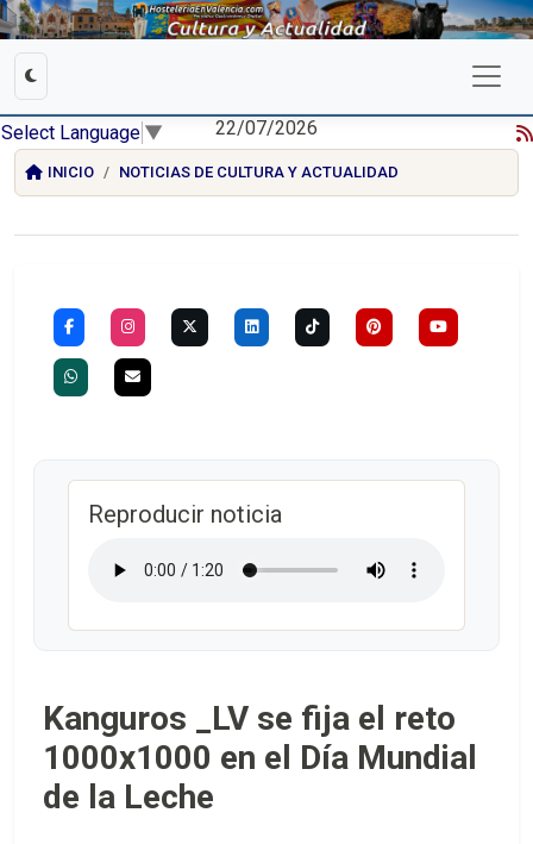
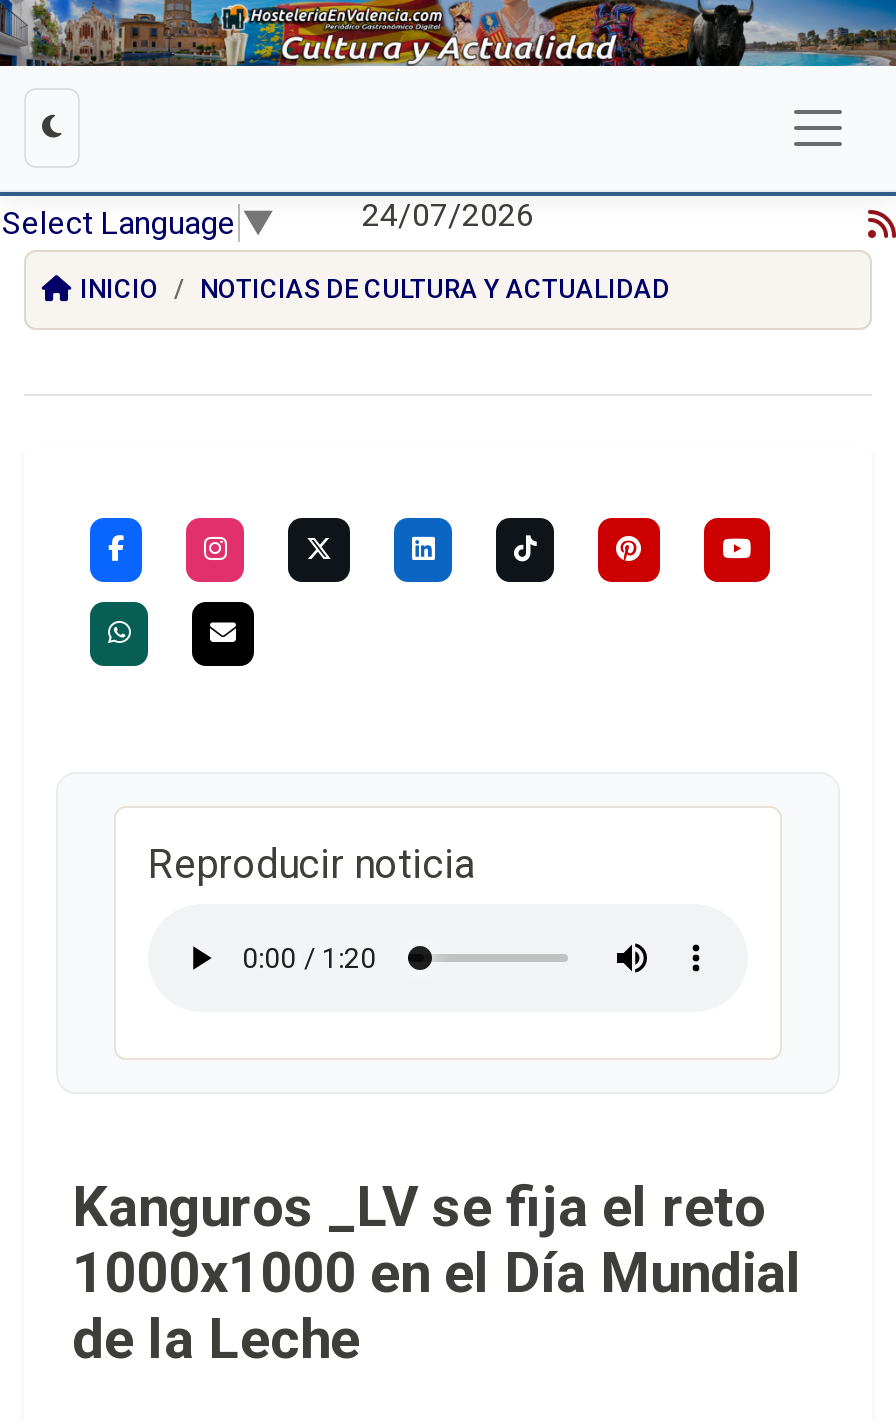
[215,117,318,139] 22/07/2026 -> [362,196,534,234] 24/07/2026

